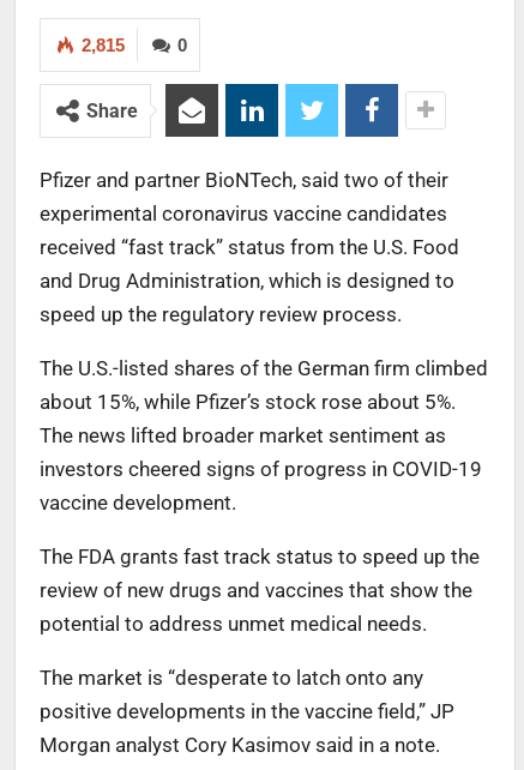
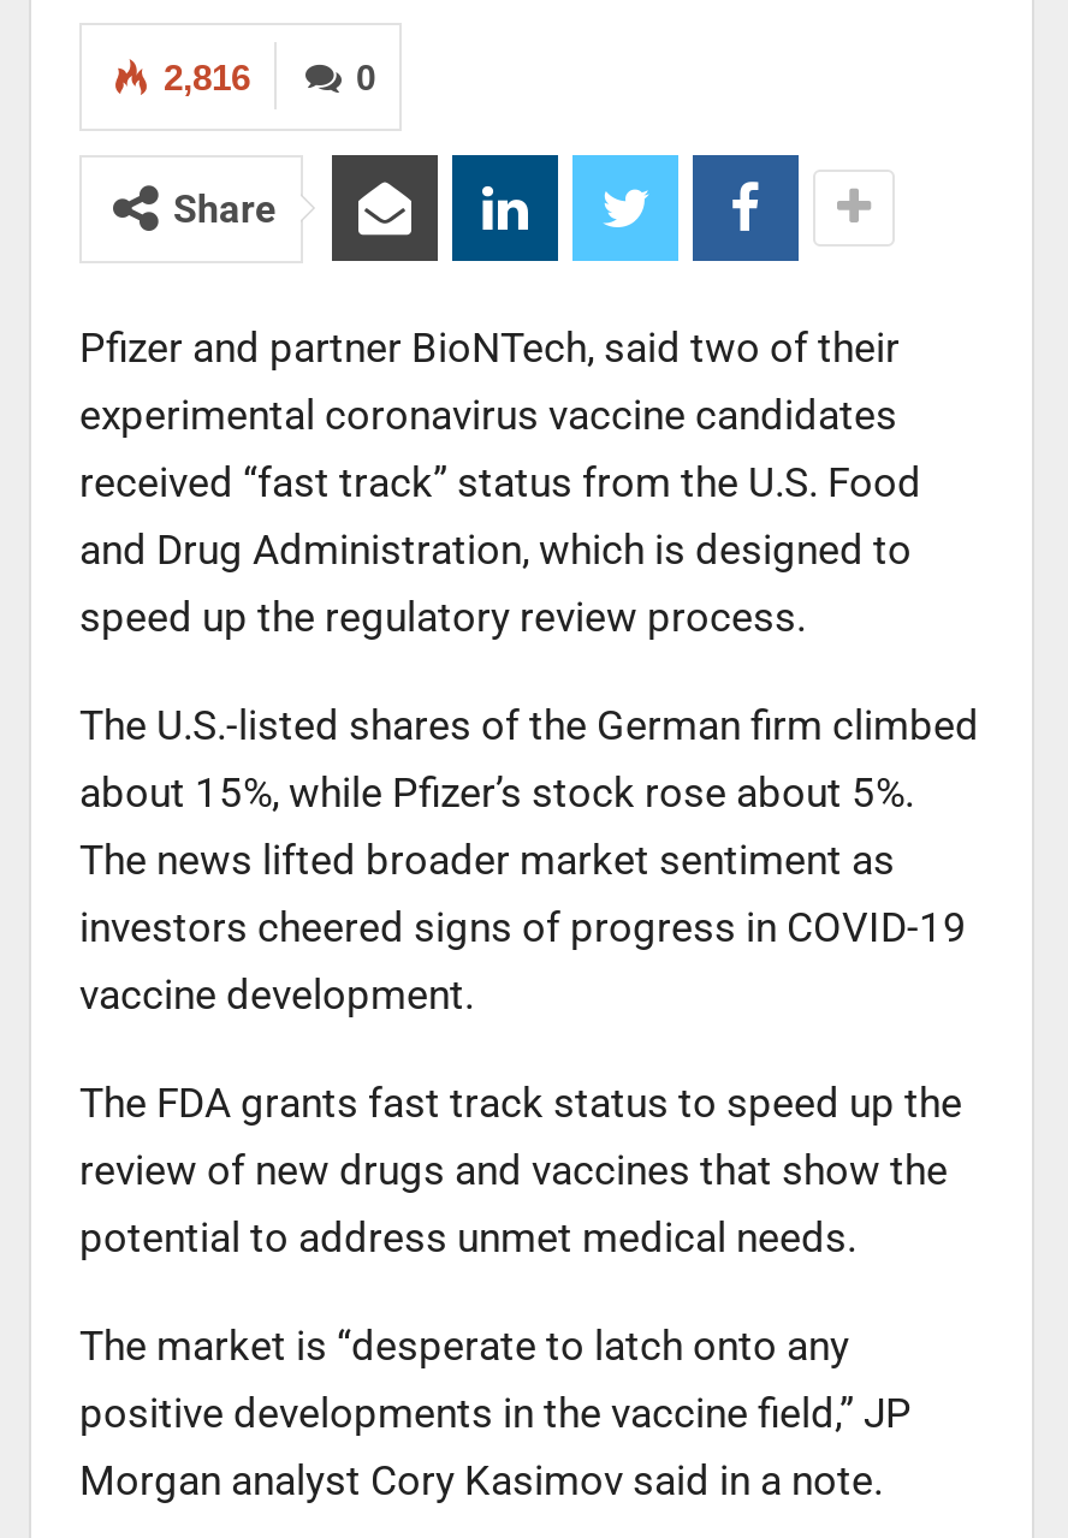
[82,34,125,55] 2,815 -> [164,56,250,96] 2,816

